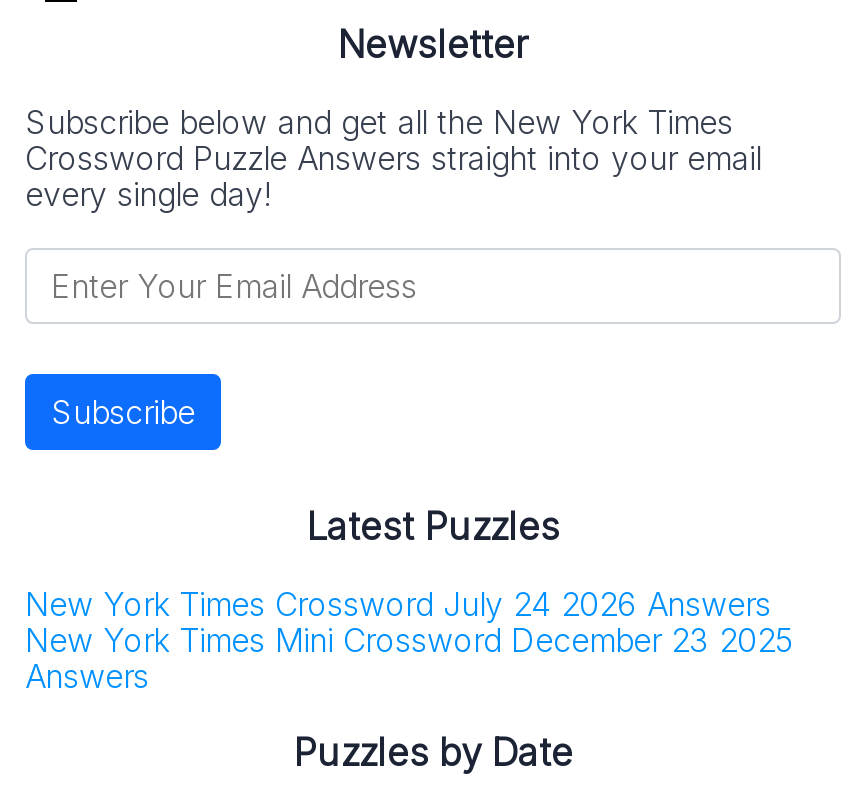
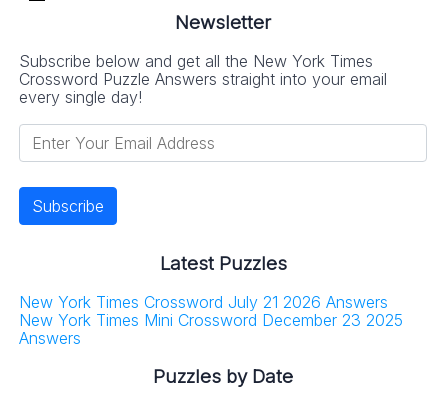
[25,584,771,624] New York Times Crossword July 24 2026 Answers -> [19,292,388,312] New York Times Crossword July 21 2026 Answers

